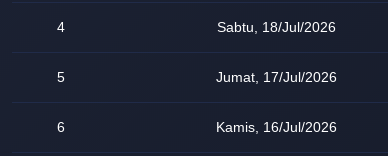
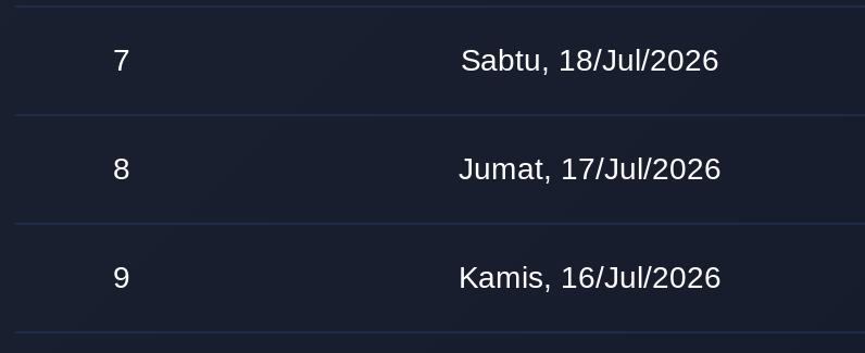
[57,19,65,35] 4 -> [113,42,130,77] 7
[57,69,65,85] 5 -> [113,151,130,186] 8
[57,119,65,135] 6 -> [113,260,130,294] 9

